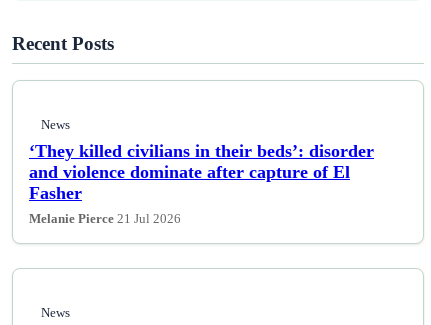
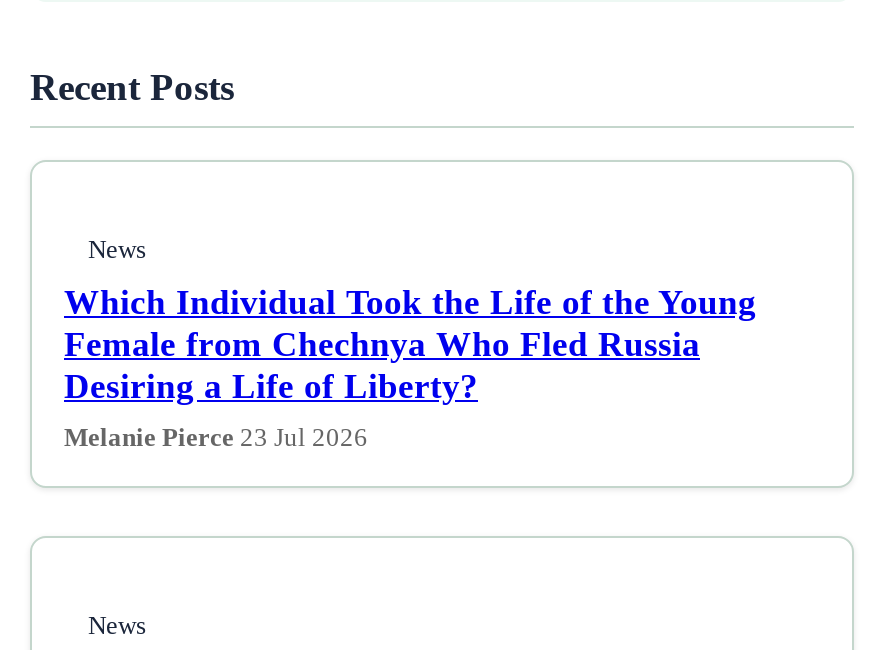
[29,141,374,226] ‘They killed civilians in their beds’: disorder | and violence dominate after capture of El | Fasher | Melanie Pierce 21 Jul 2026 -> [64,282,756,452] Which Individual Took the Life of the Young | Female from Chechnya Who Fled Russia | Desiring a Life of Liberty? | Melanie Pierce 23 Jul 2026

